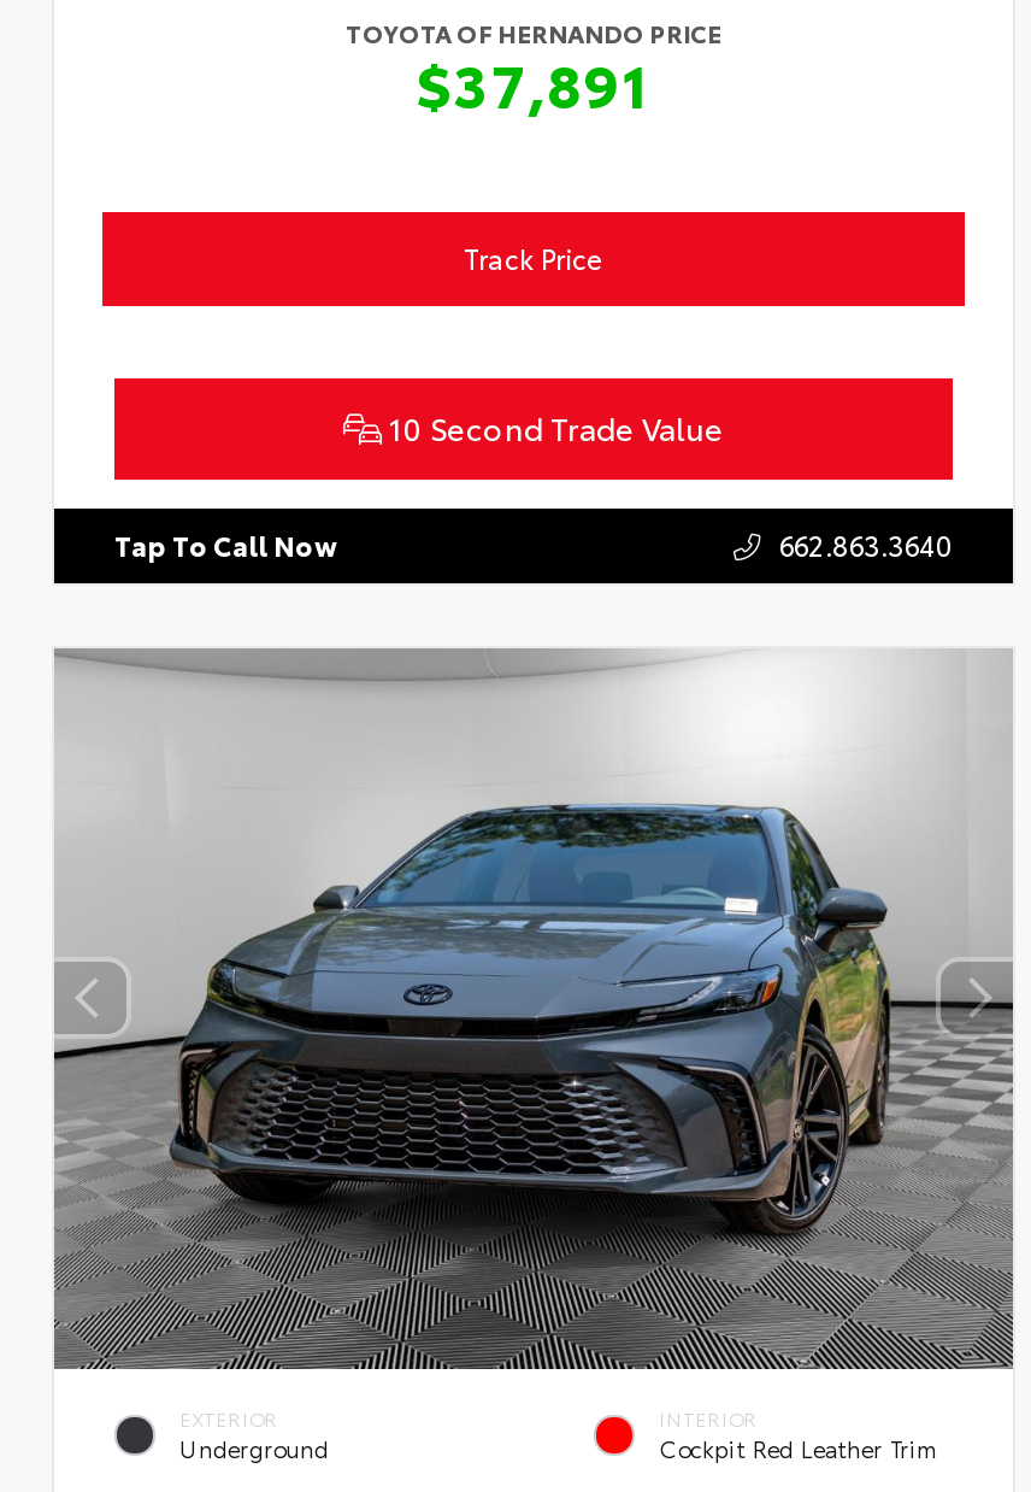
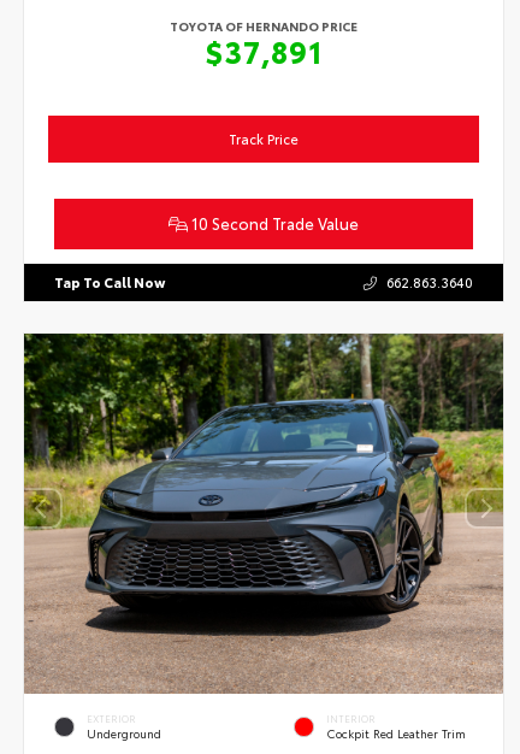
[54,648,1013,1371] [image] -> [23,332,504,694] [image]

